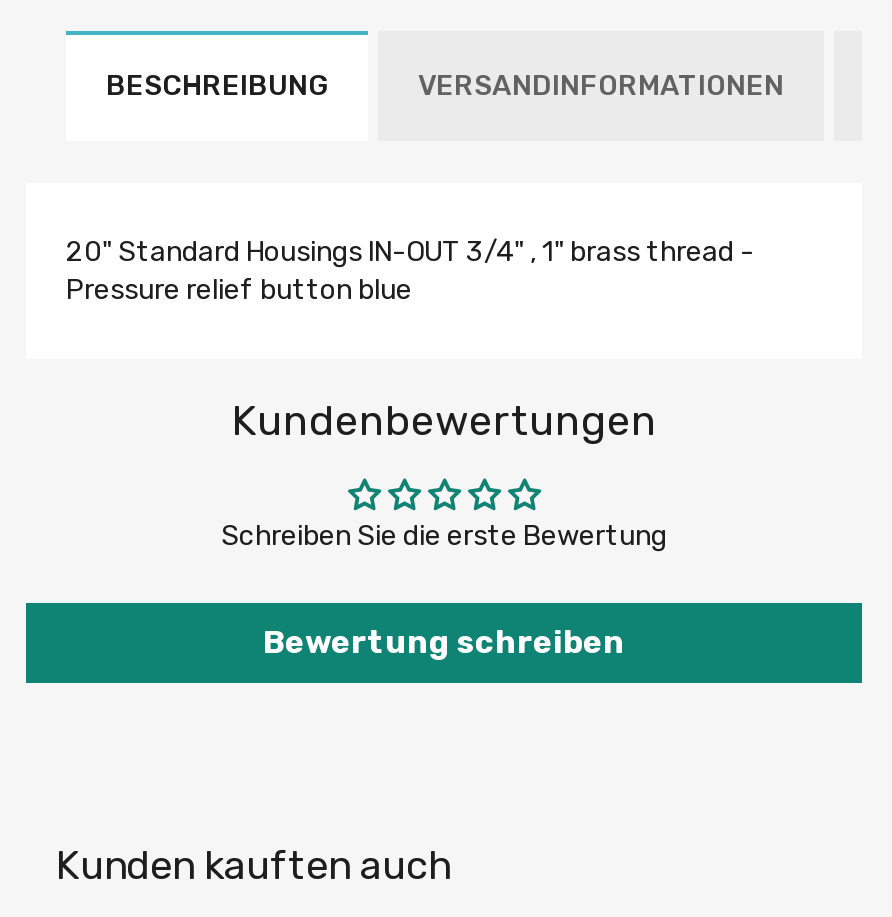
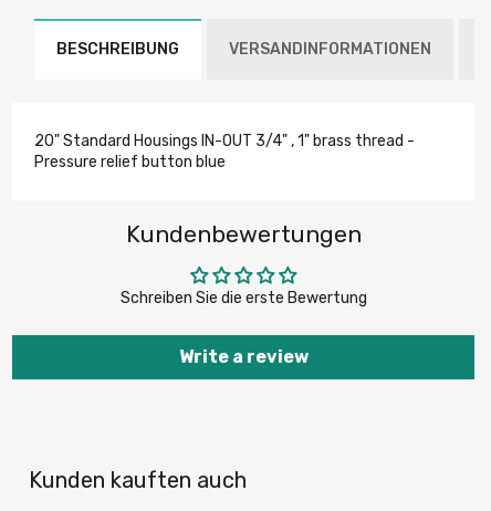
[263,623,625,661] Bewertung schreiben -> [179,346,308,367] Write a review

